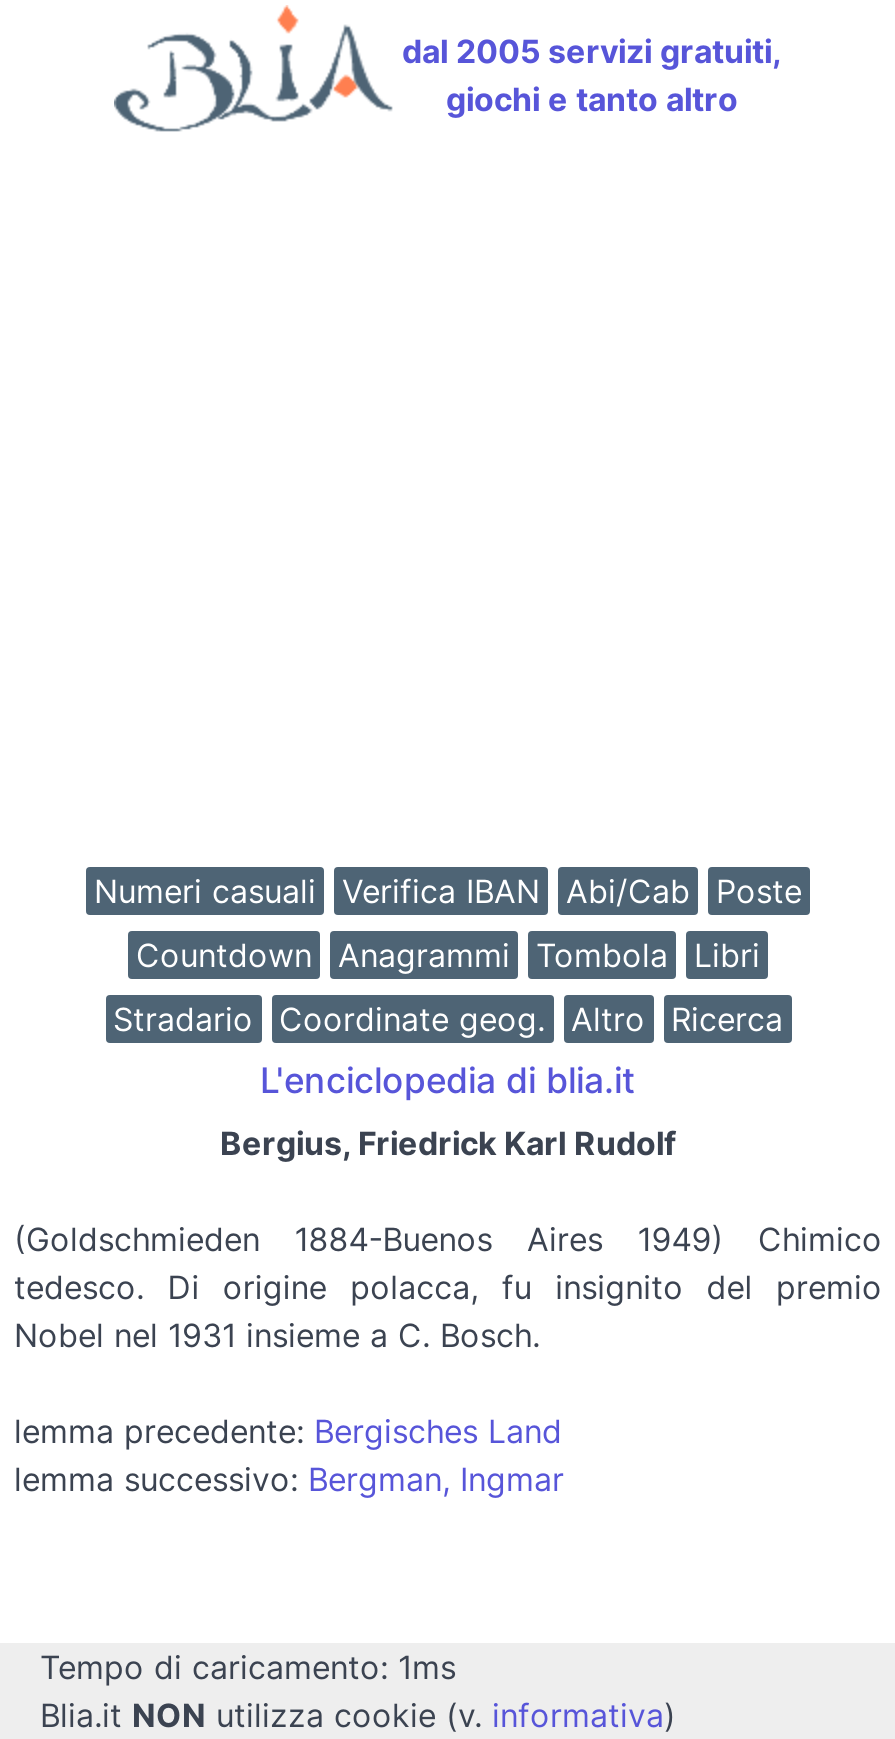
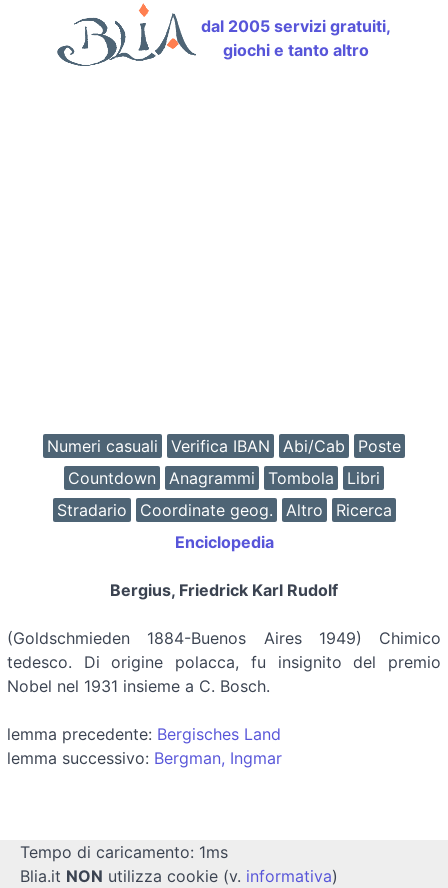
[260,1059,636,1101] L'enciclopedia di blia.it -> [174,532,273,552] Enciclopedia

